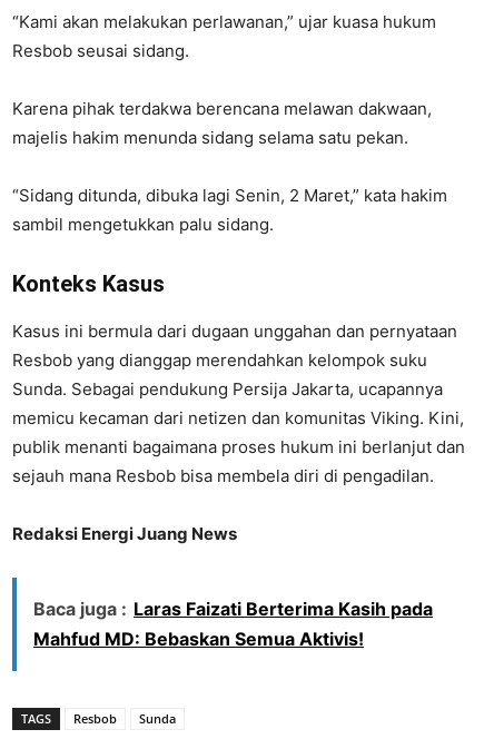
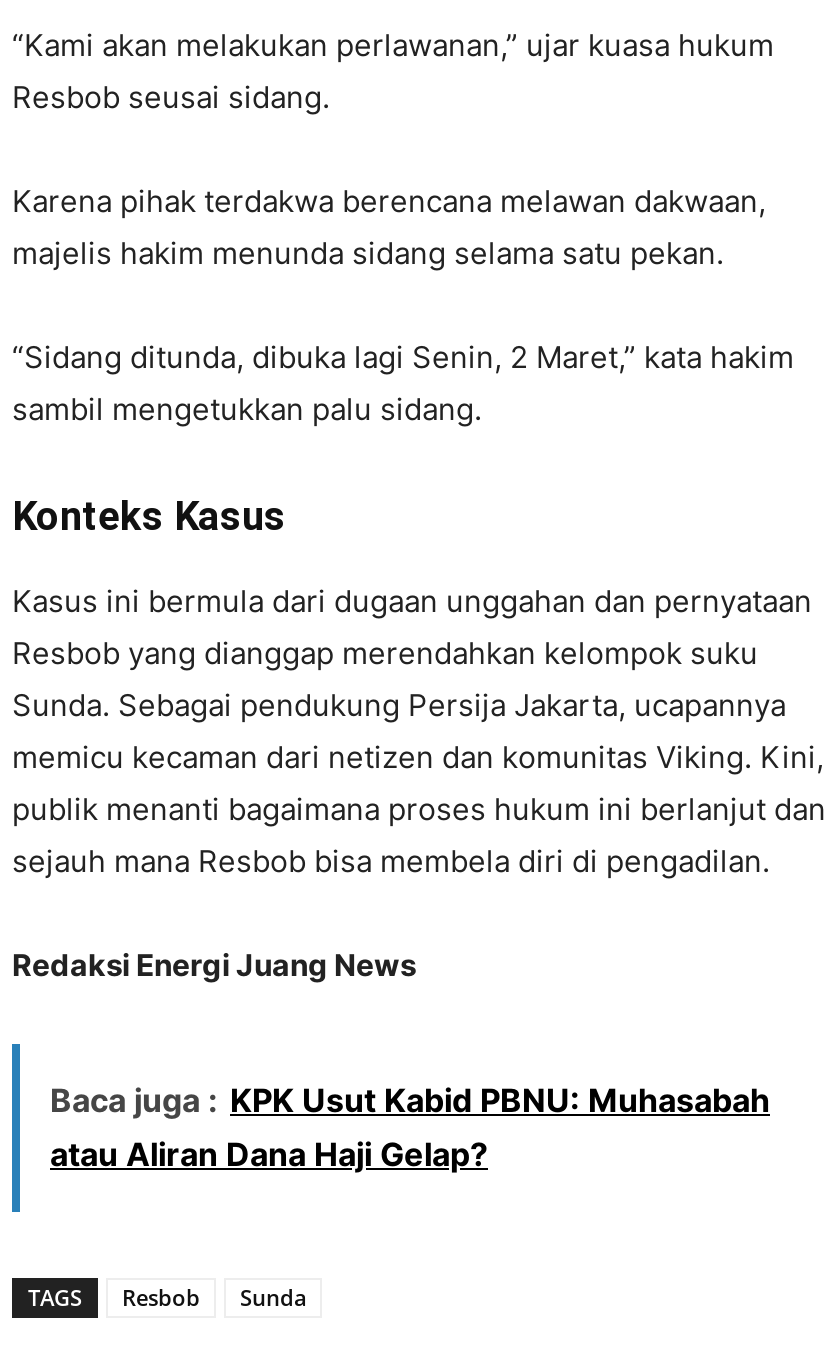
[33,597,433,650] Baca juga : Laras Faizati Berterima Kasih pada | Mahfud MD: Bebaskan Semua Aktivis! -> [50,1080,770,1174] Baca juga : KPK Usut Kabid PBNU: Muhasabah | atau Aliran Dana Haji Gelap?

